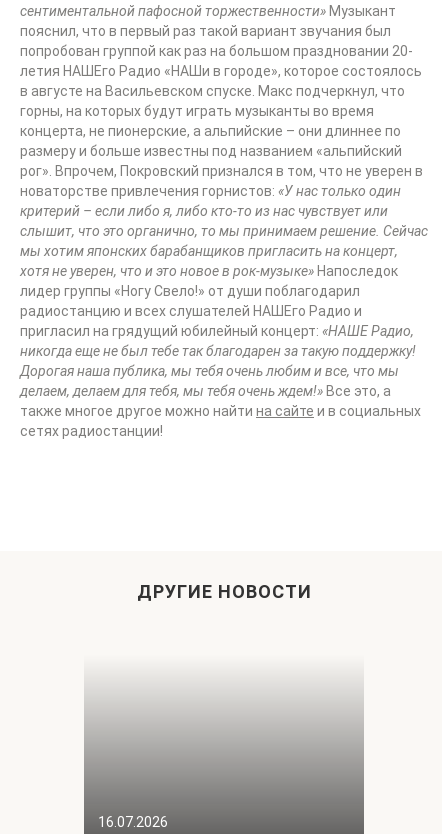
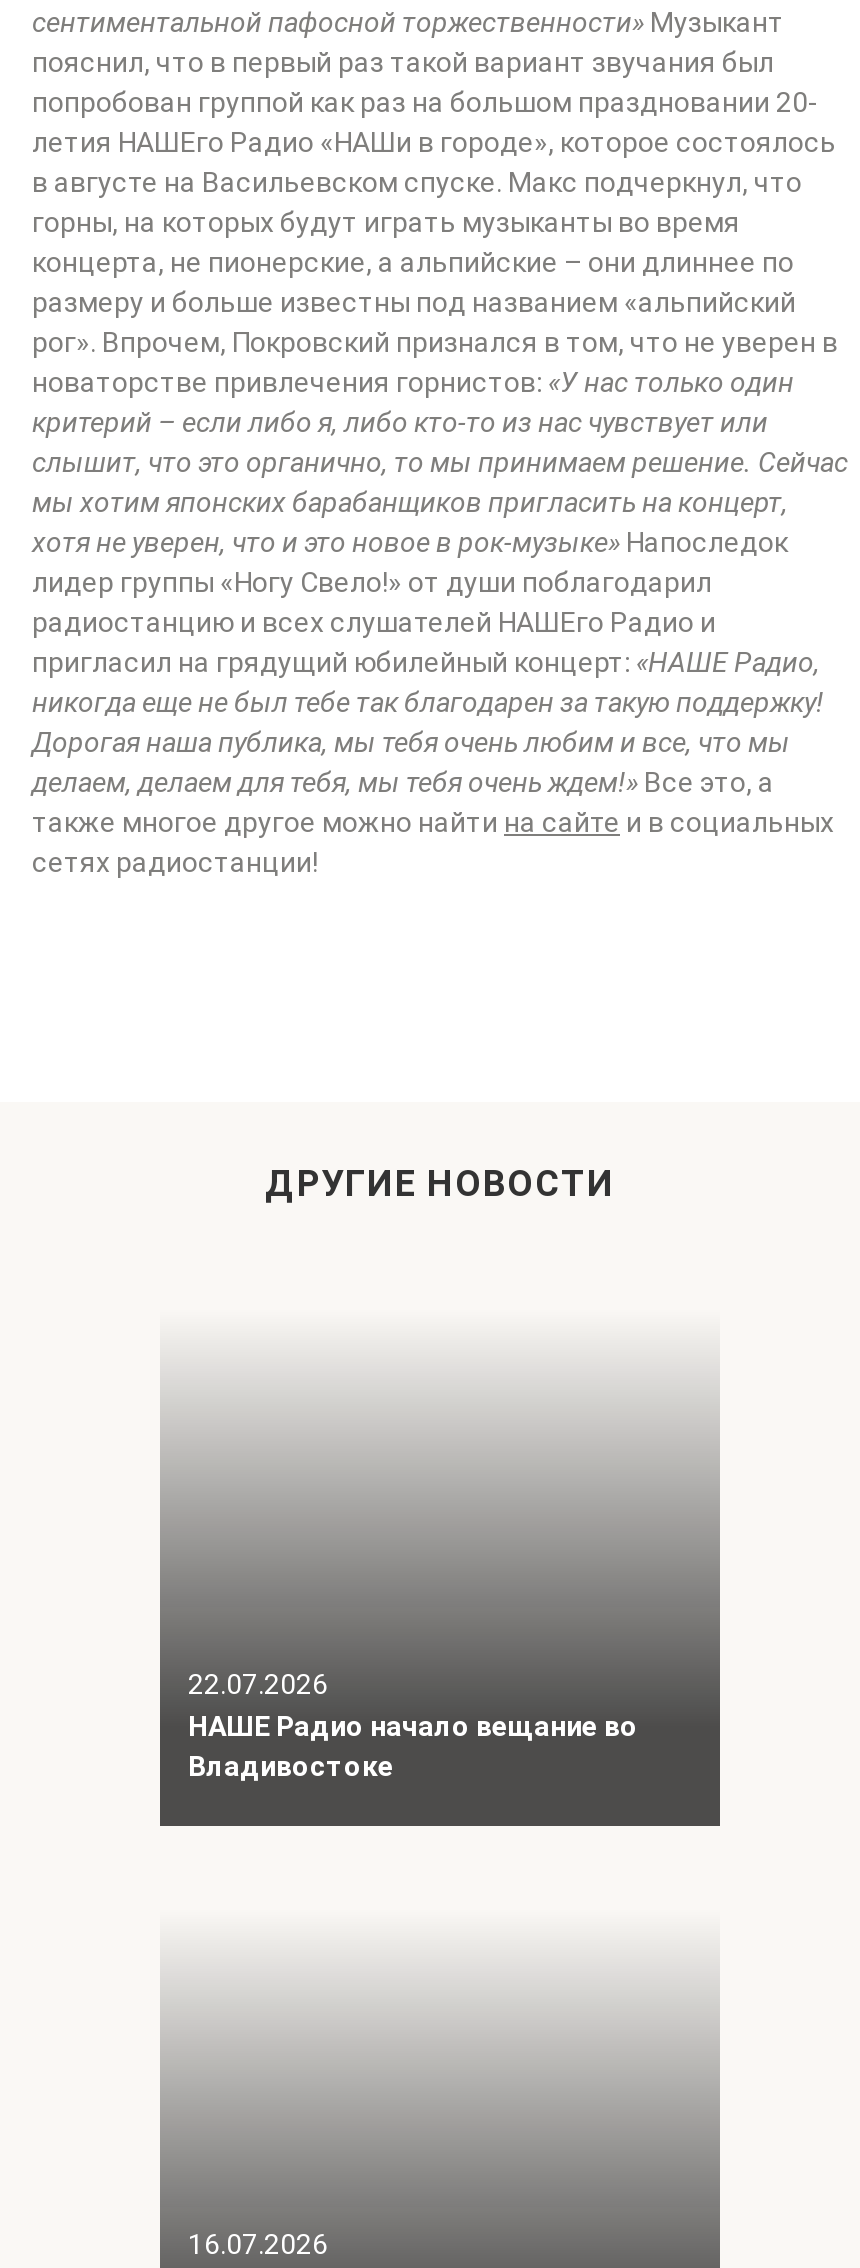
none -> [188,1668,638,1782] 22.07.2026 | НАШЕ Радио начало вещание во | Владивостоке

